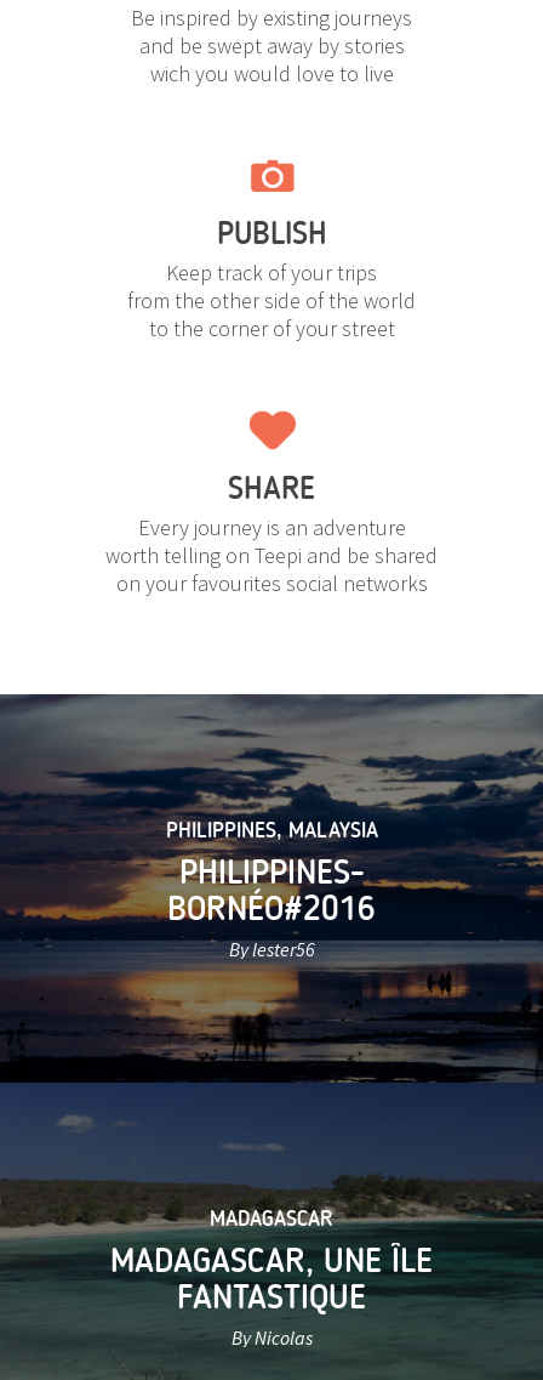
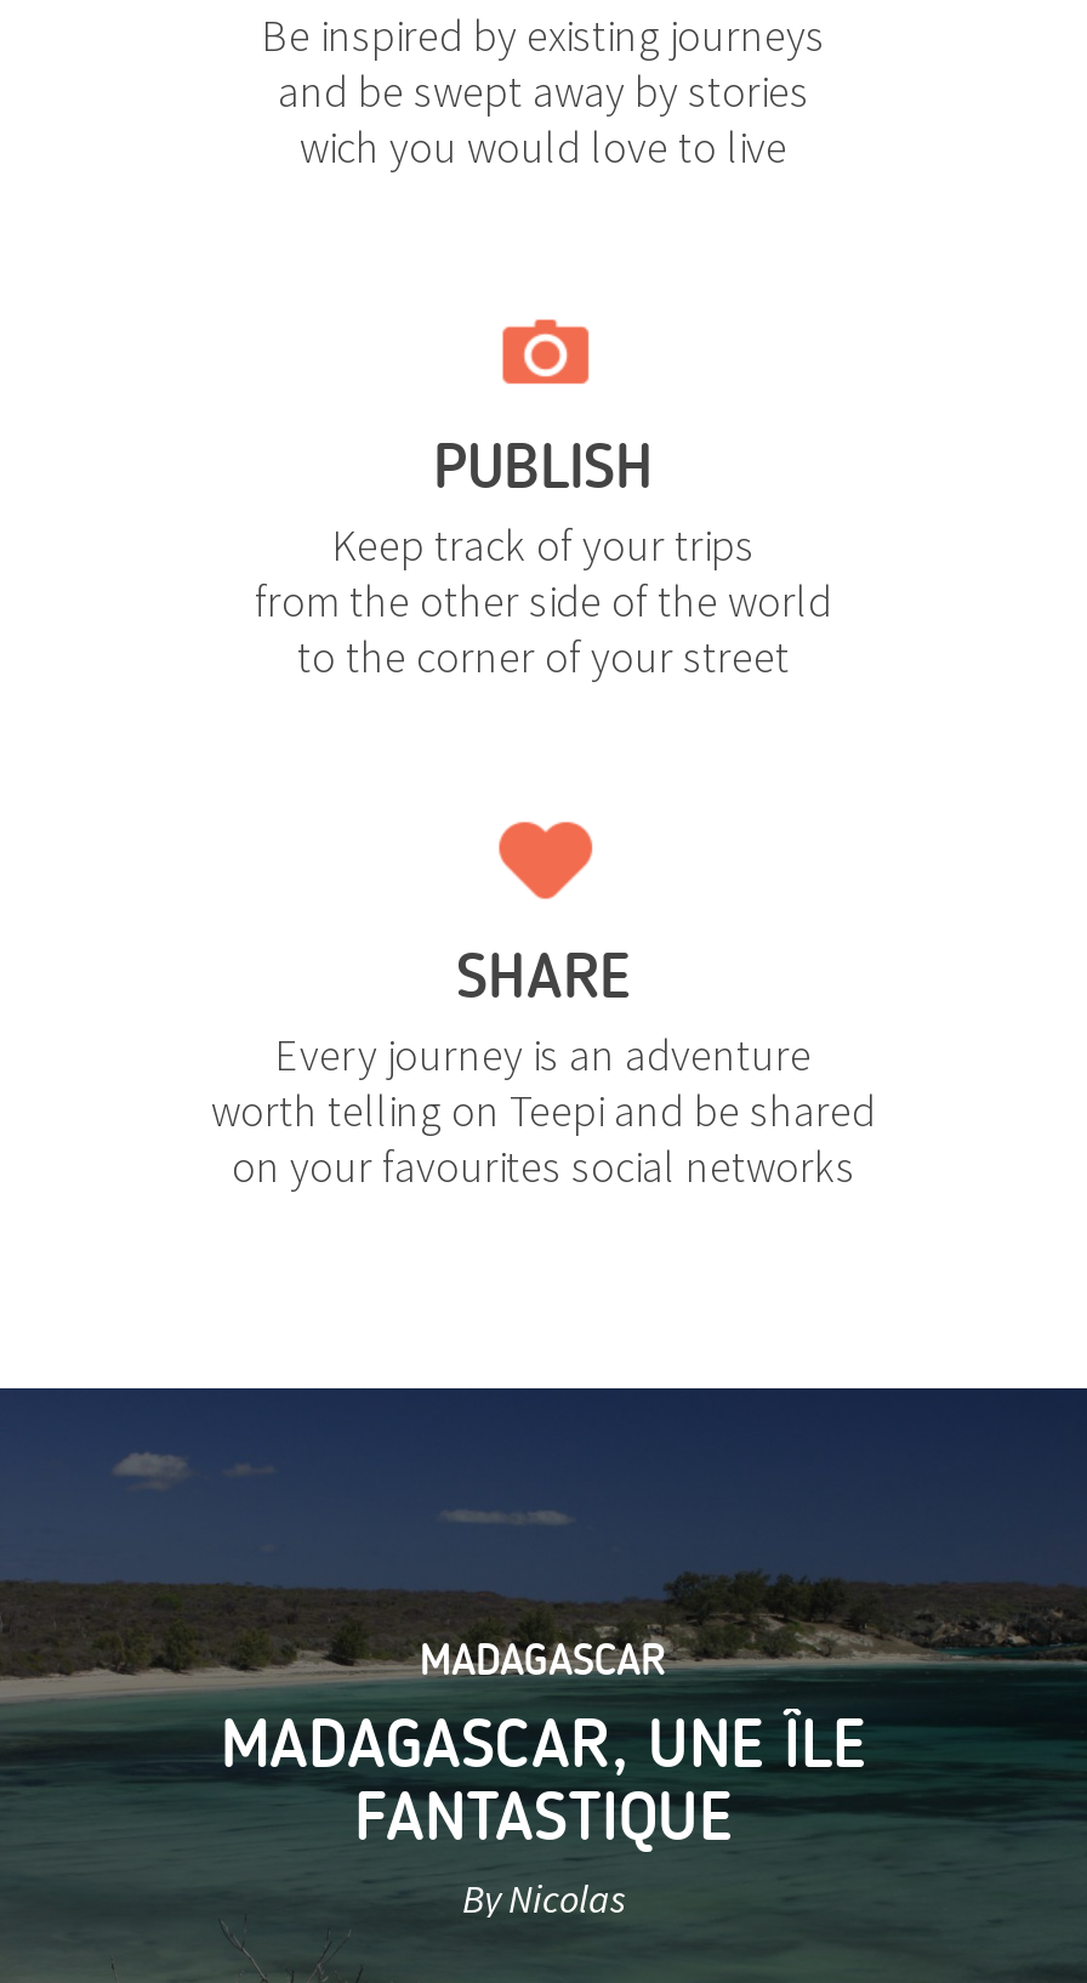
[4,694,539,1084] [image] | PHILIPPINES, MALAYSIA | PHILIPPINES- | BORNÉO#2016 | By lester56 -> none

